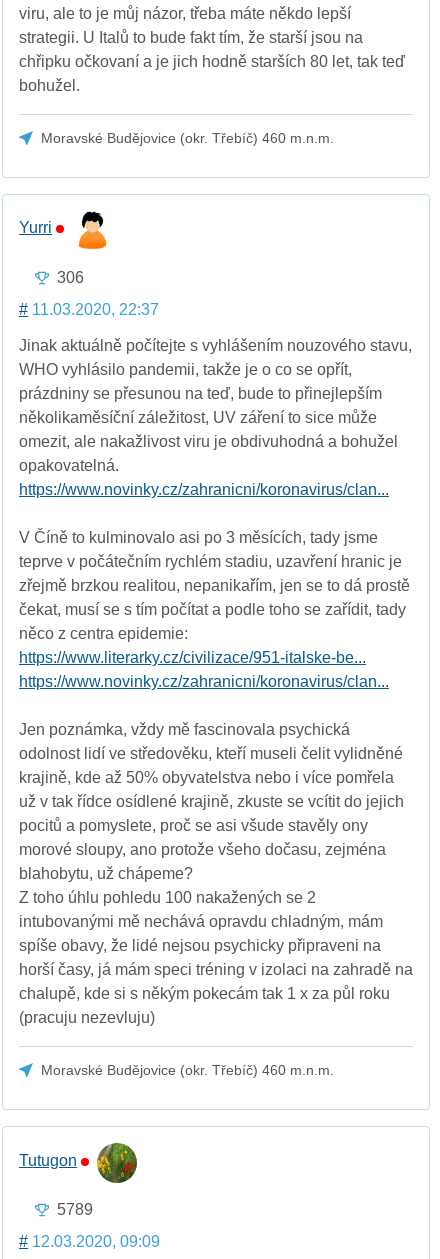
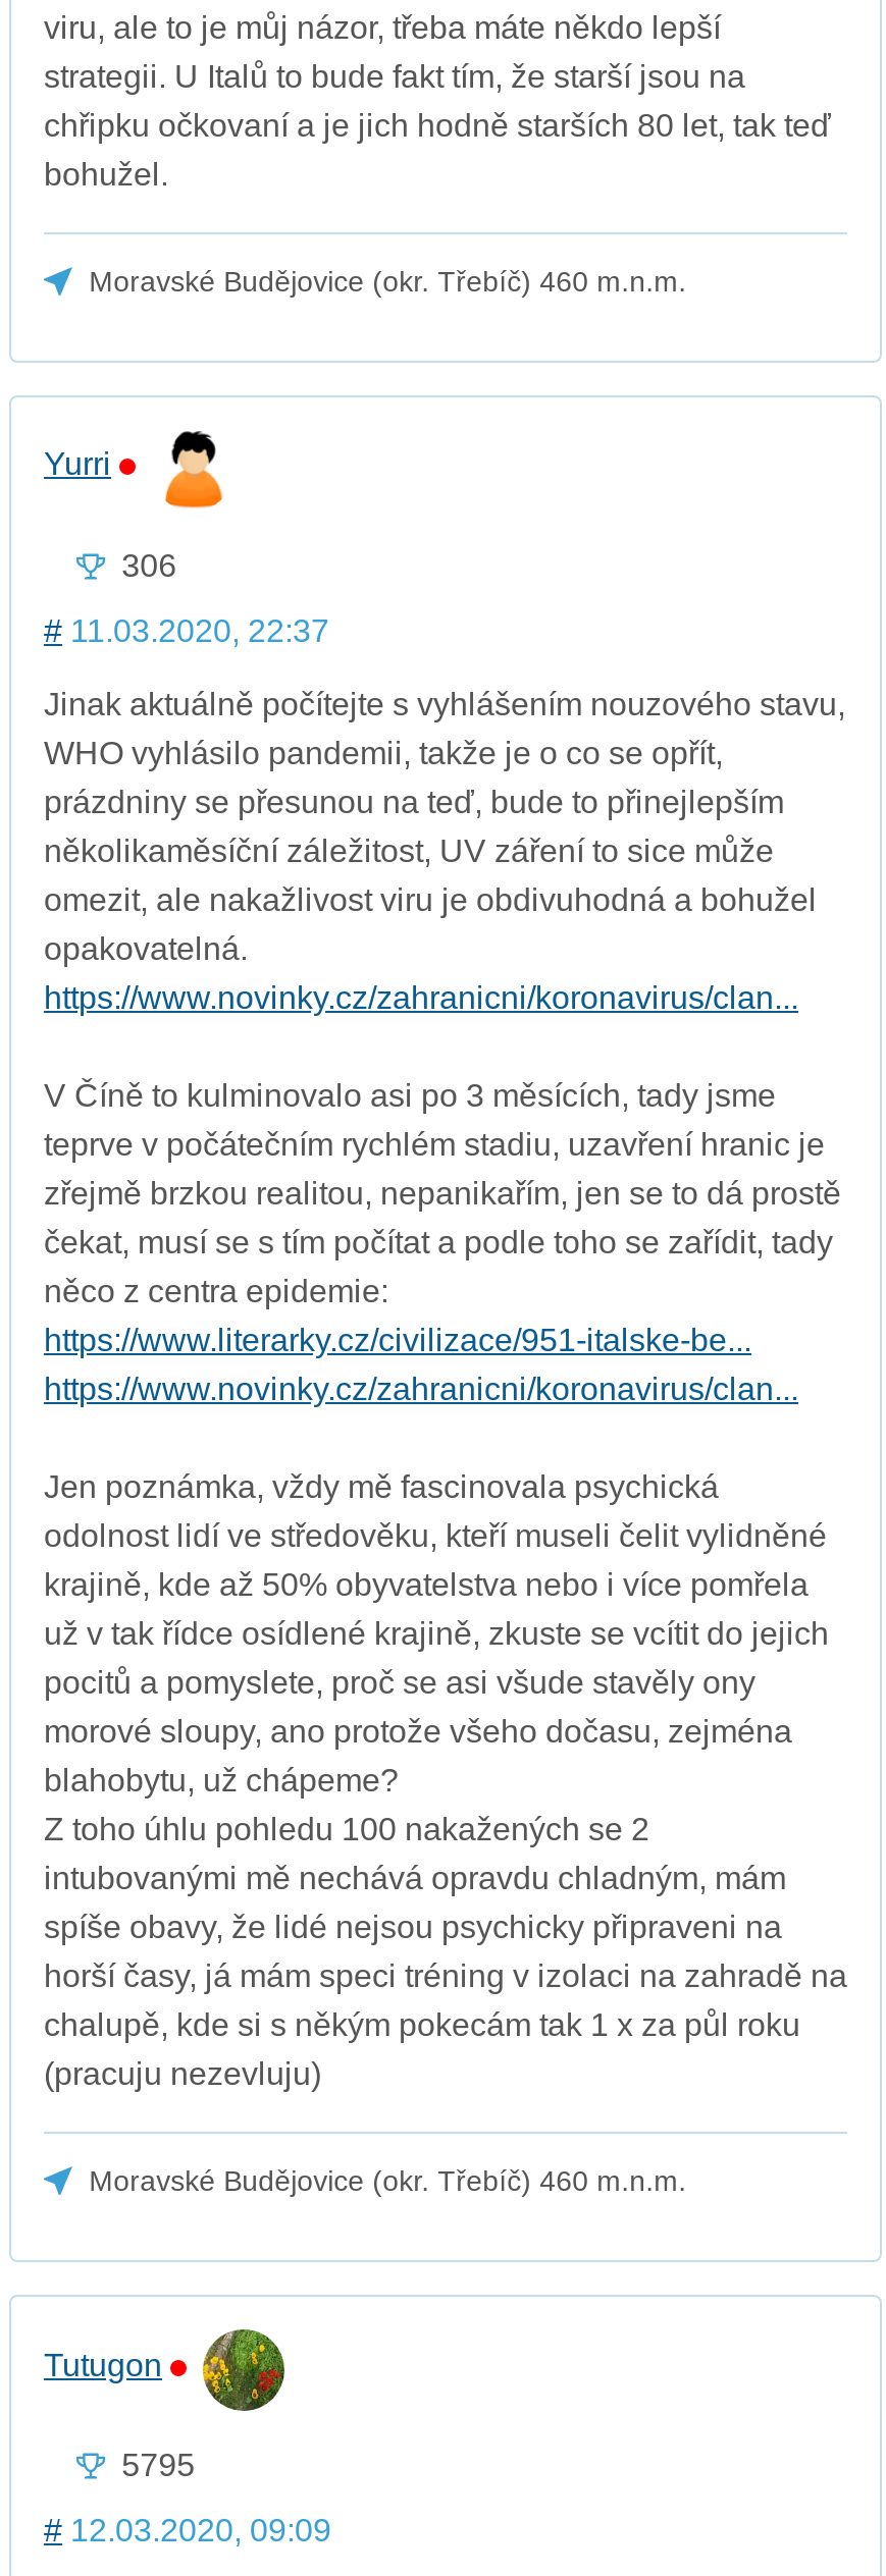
[57,1201,93,1218] 5789 -> [122,2448,195,2483] 5795

